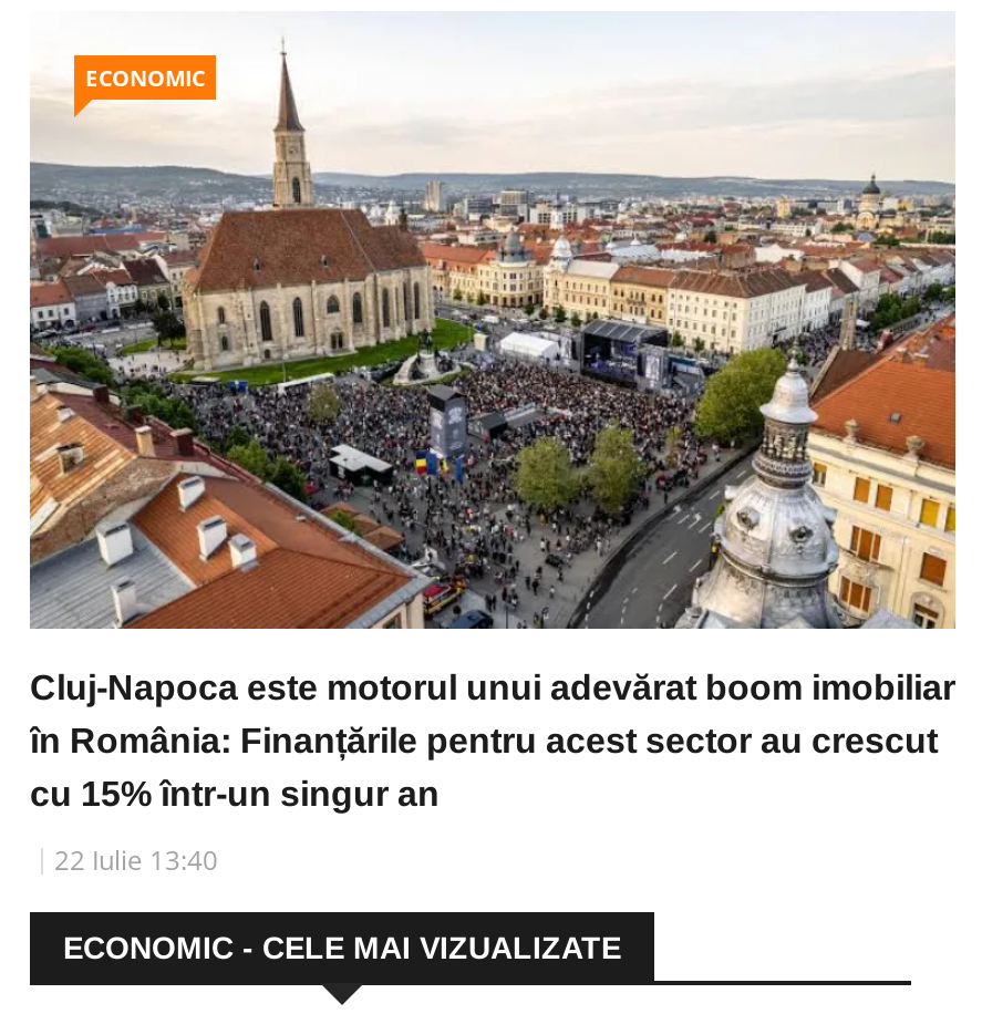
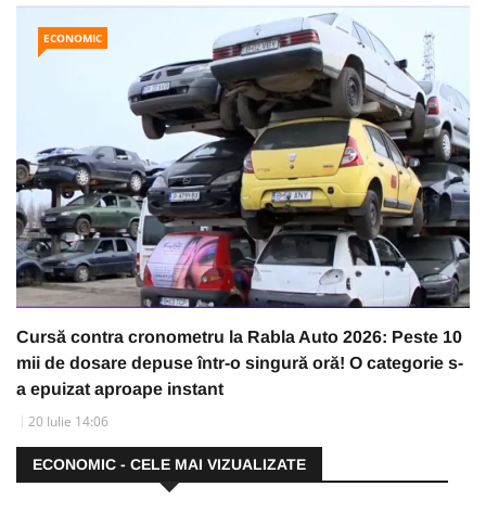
[28,18,958,812] [image] | Cluj-Napoca este motorul unui adevărat boom imobiliar | în România: Finanțările pentru acest sector au crescut | cu 15% într-un singur an -> [15,12,471,398] [image] | Cursă contra cronometru la Rabla Auto 2026: Peste 10 | mii de dosare depuse într-o singură oră! O categorie s- | a epuizat aproape instant
[54,841,218,879] 22 Iulie 13:40 -> [28,412,108,430] 20 Iulie 14:06

